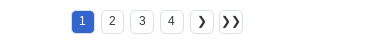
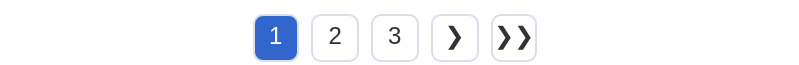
[168,14,175,28] 4 -> none

